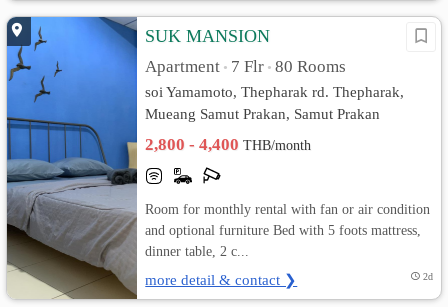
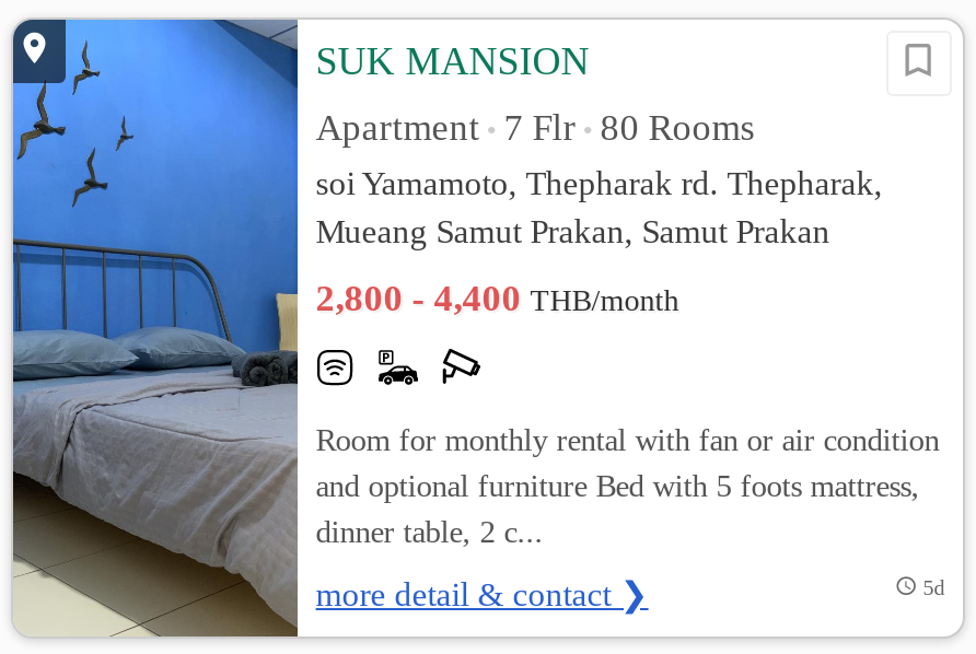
[423,271,433,282] 2d -> [923,575,945,599] 5d

